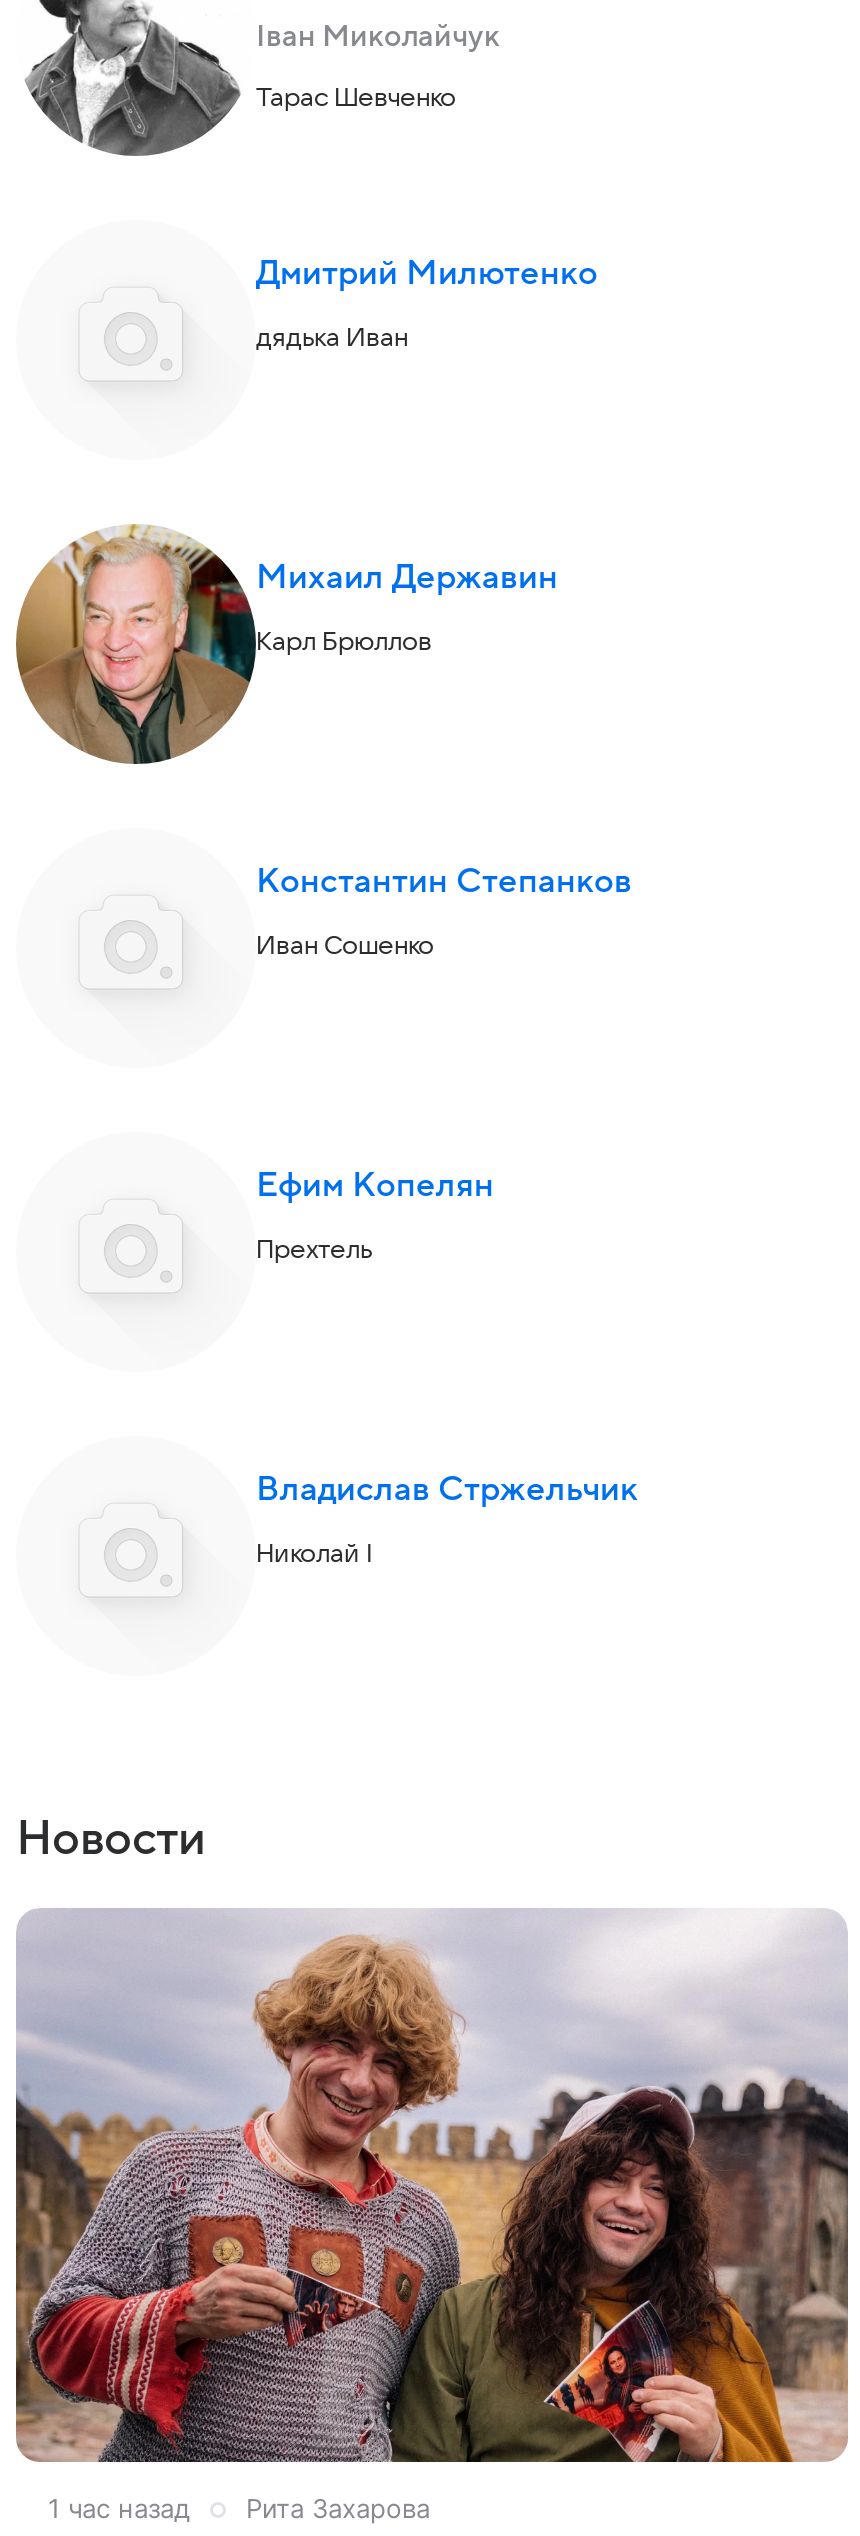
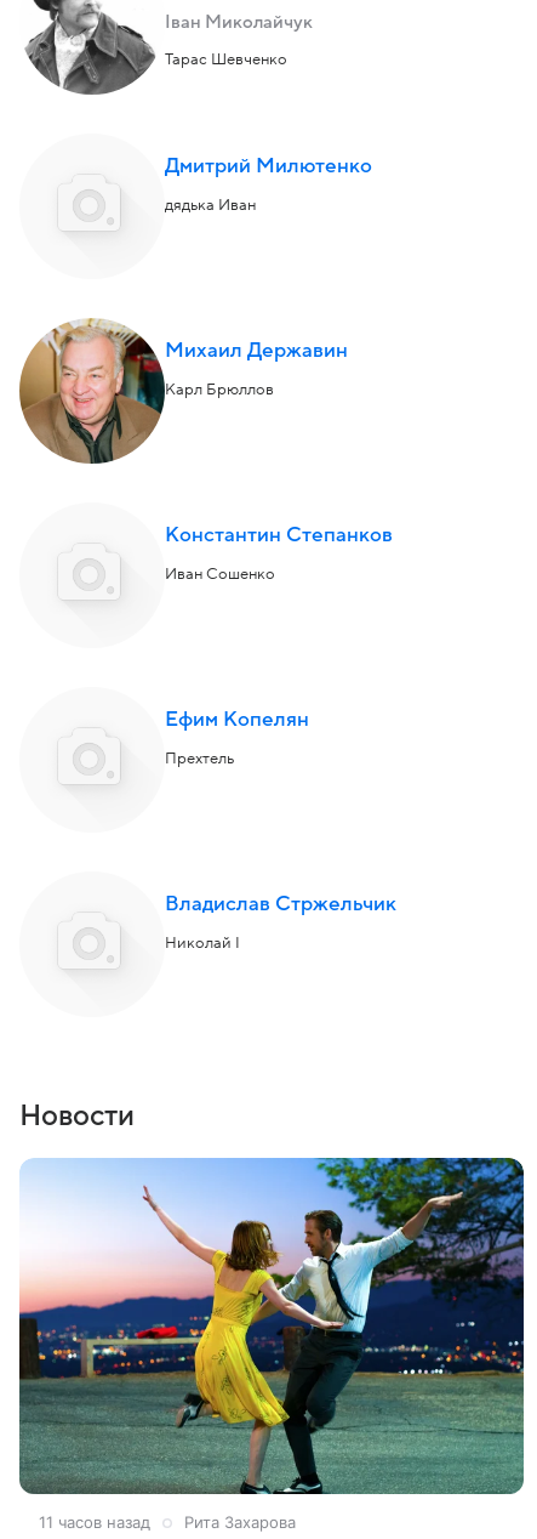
[14,1908,850,2525] [image] | 1 час назад Рита Захарова -> [18,1157,525,1532] [image] | 11 часов назад Рита Захарова

